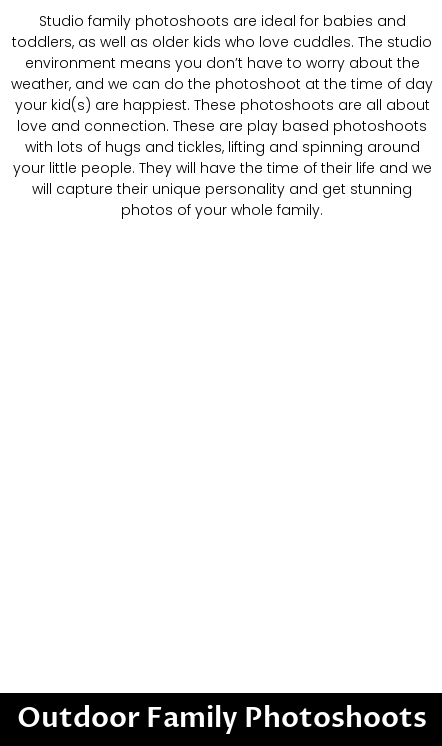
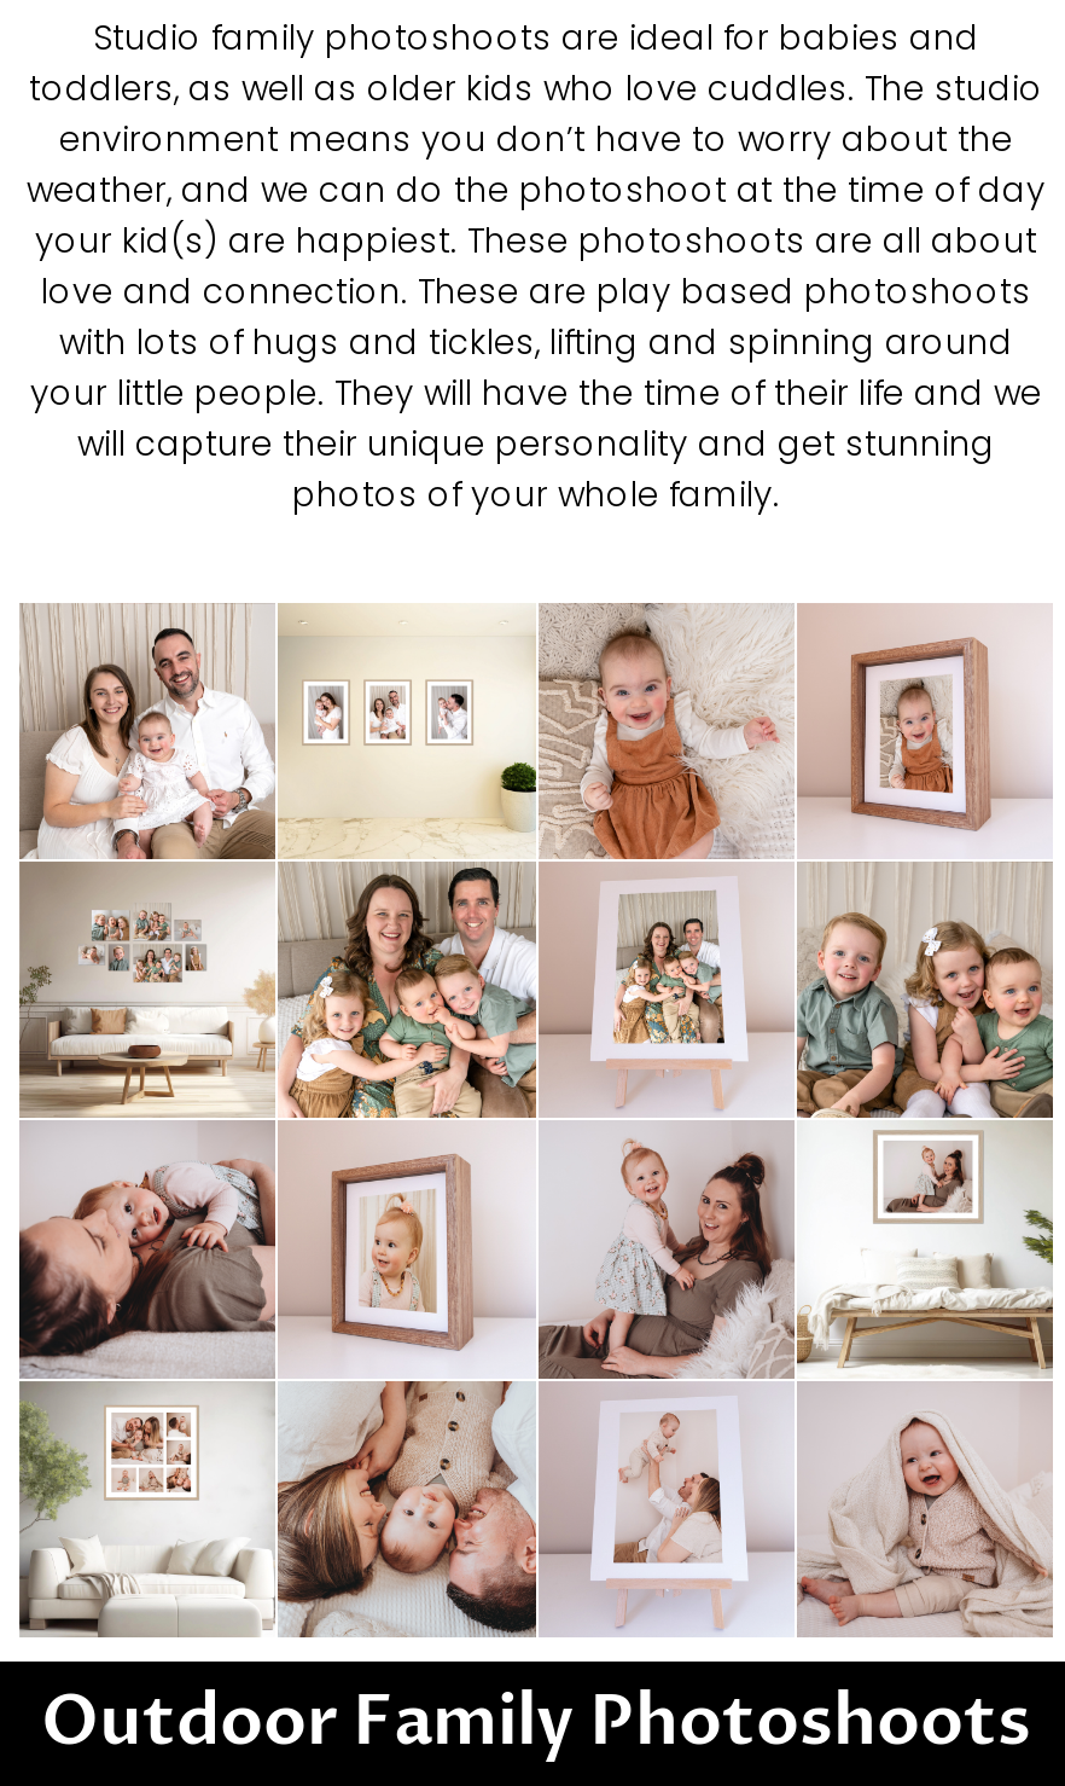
none -> [17,601,1055,1640] [image]

